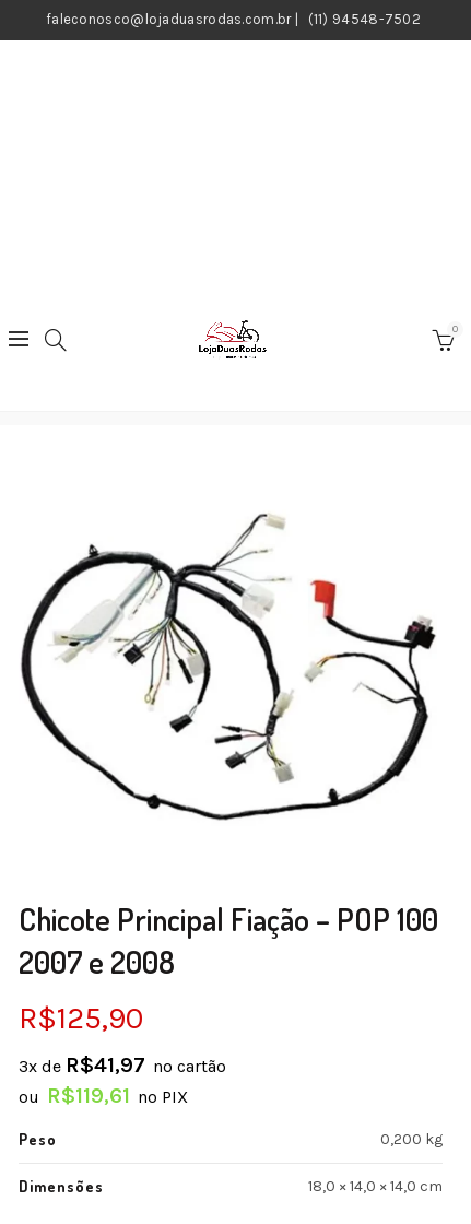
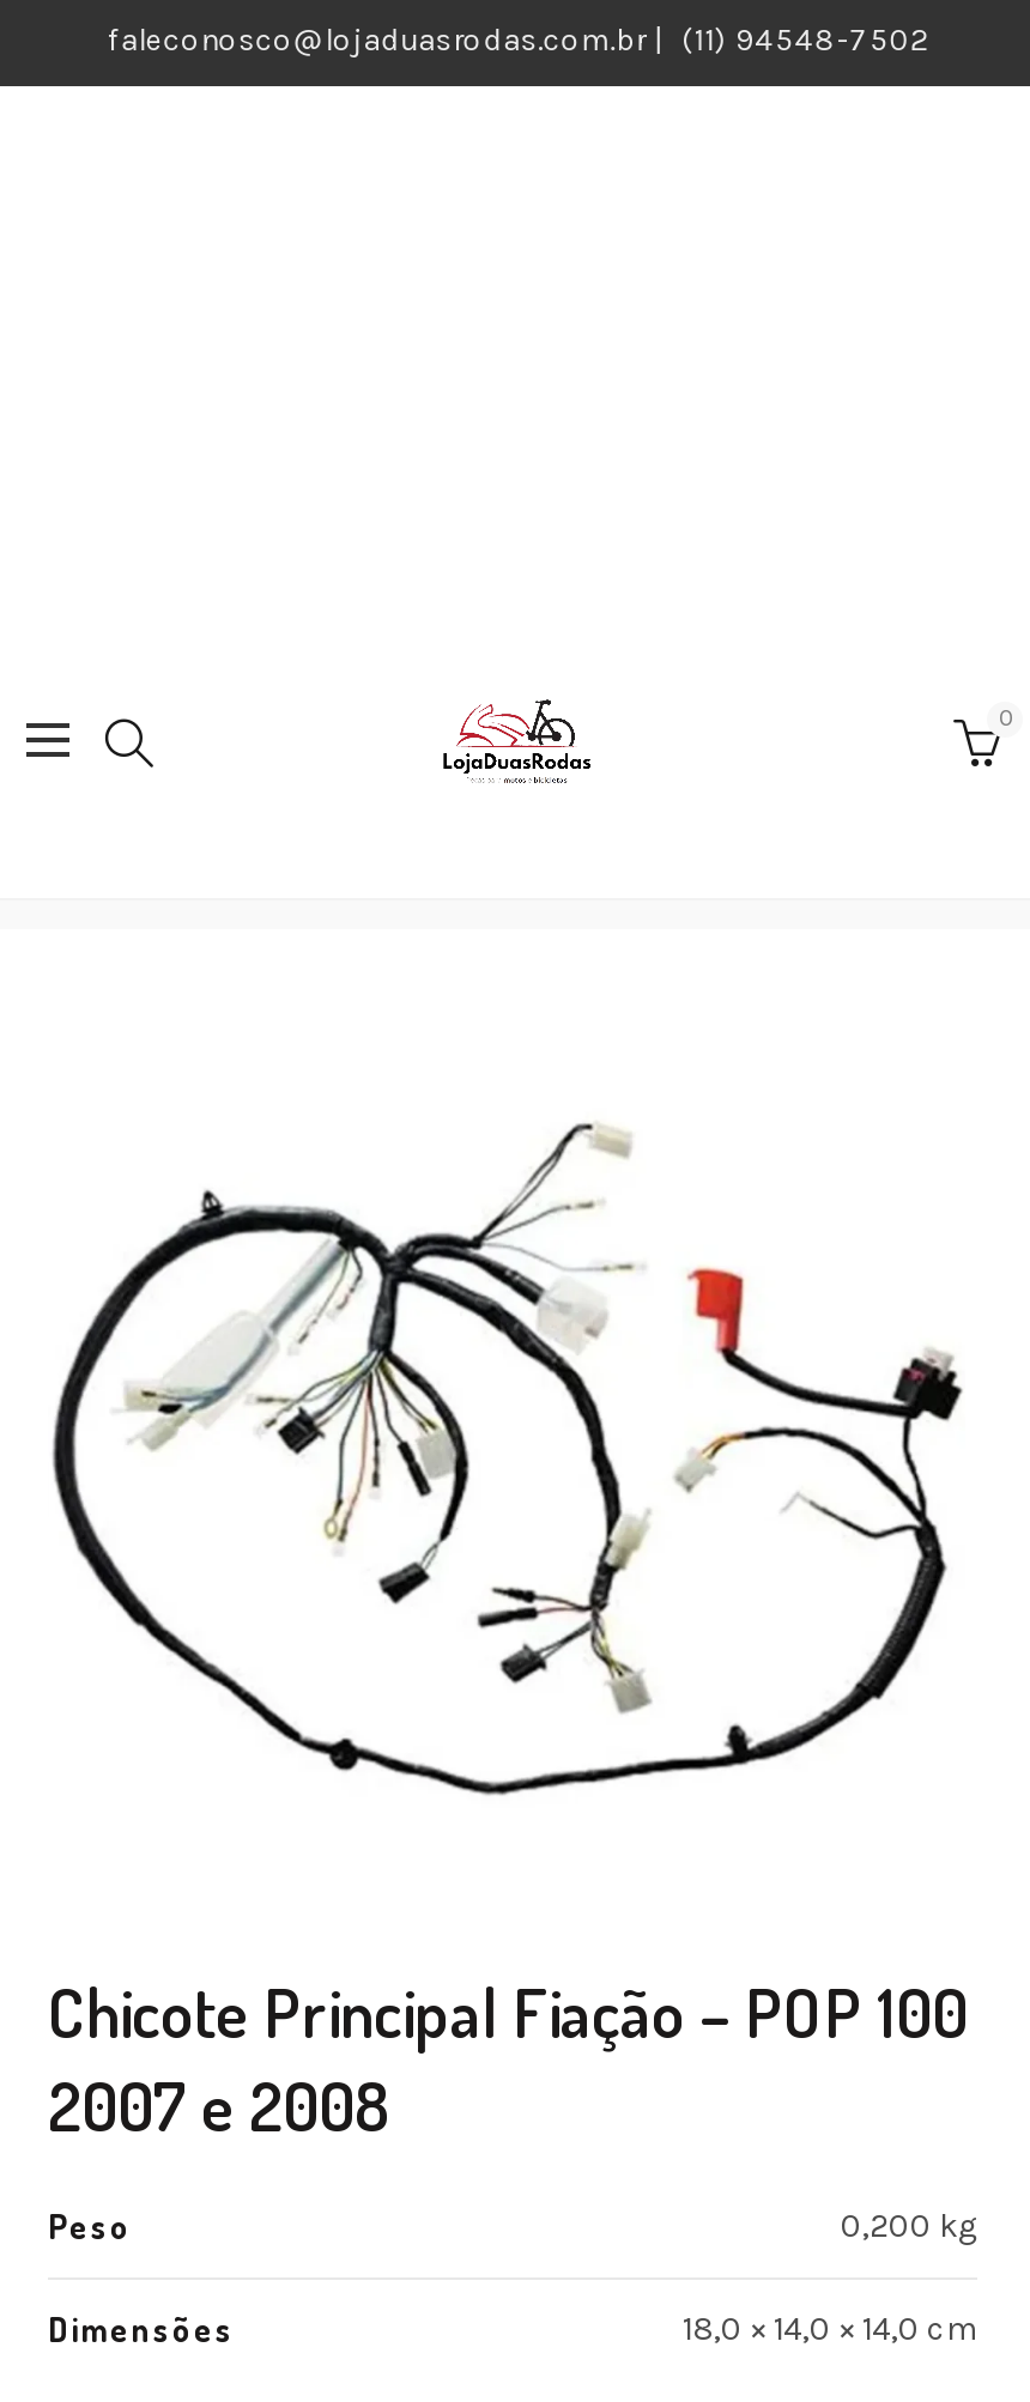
[19,1000,226,1108] R$125,90 | 3x de R$41,97 no cartão | ou R$119,61 no PIX -> none

